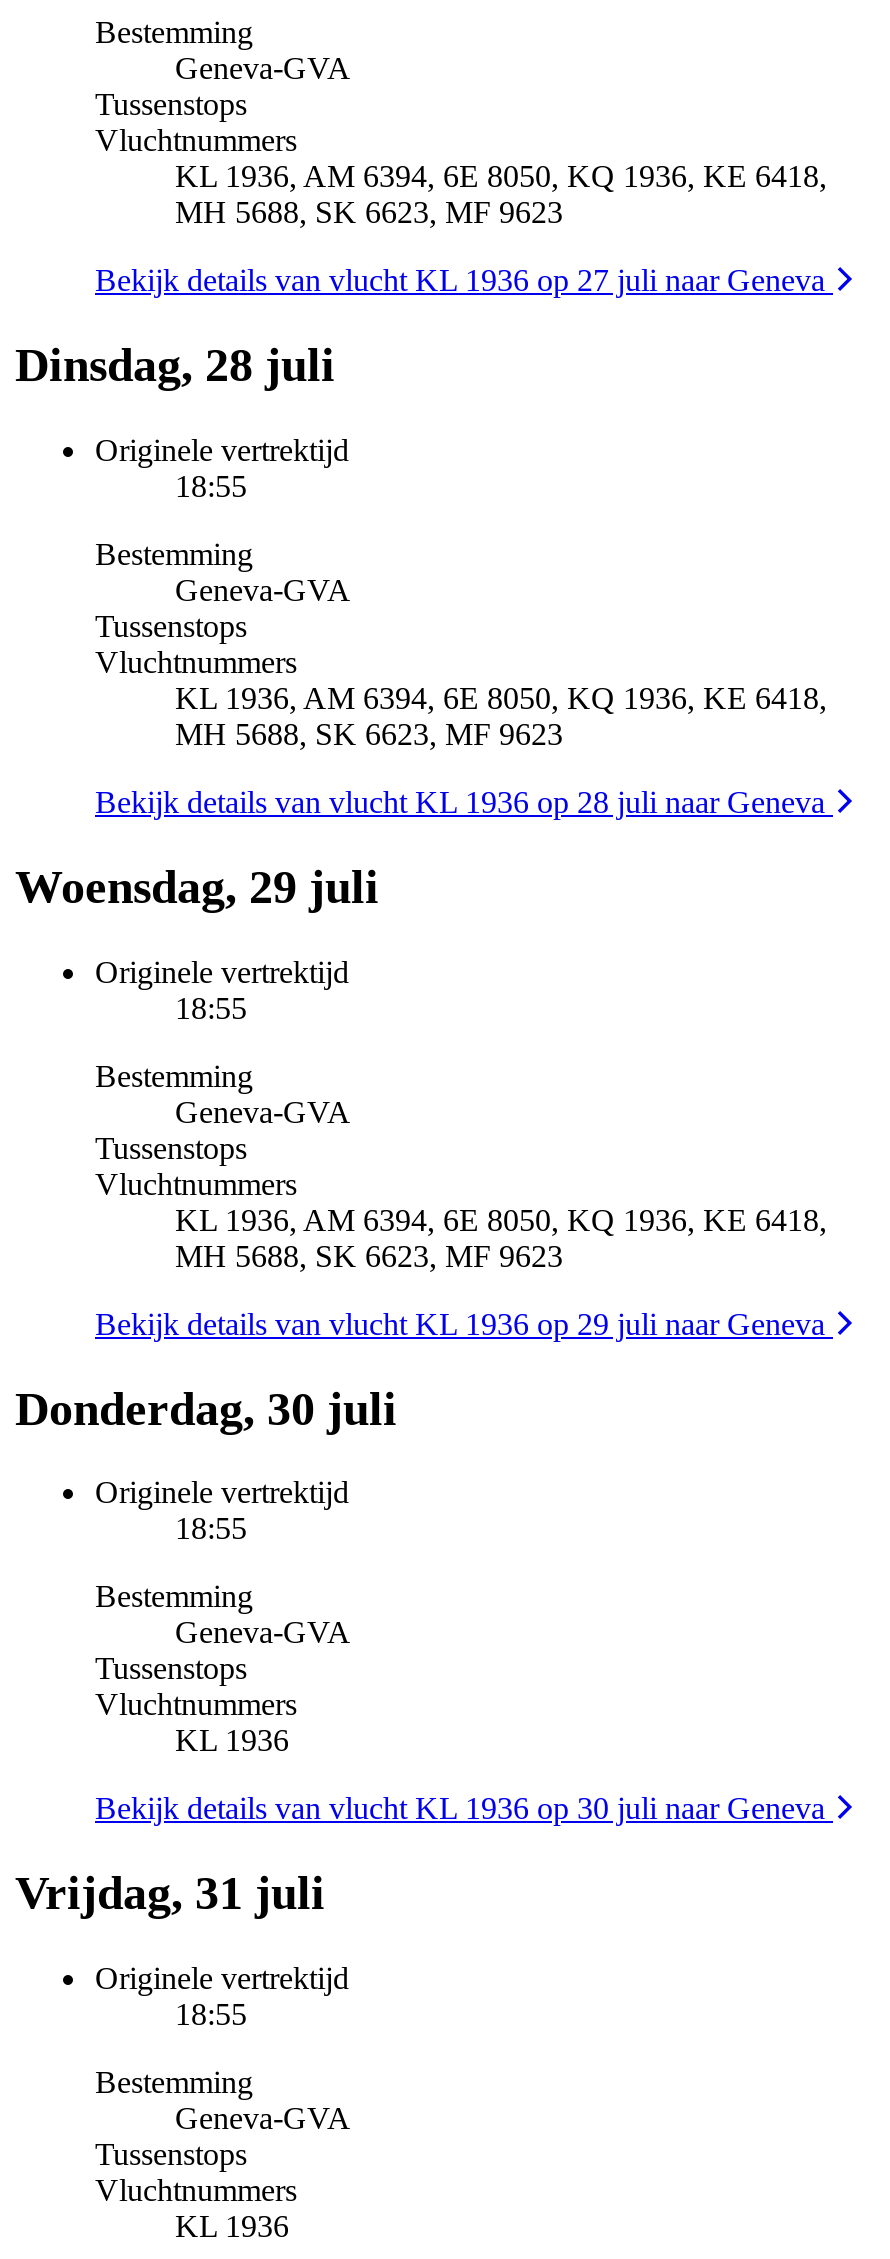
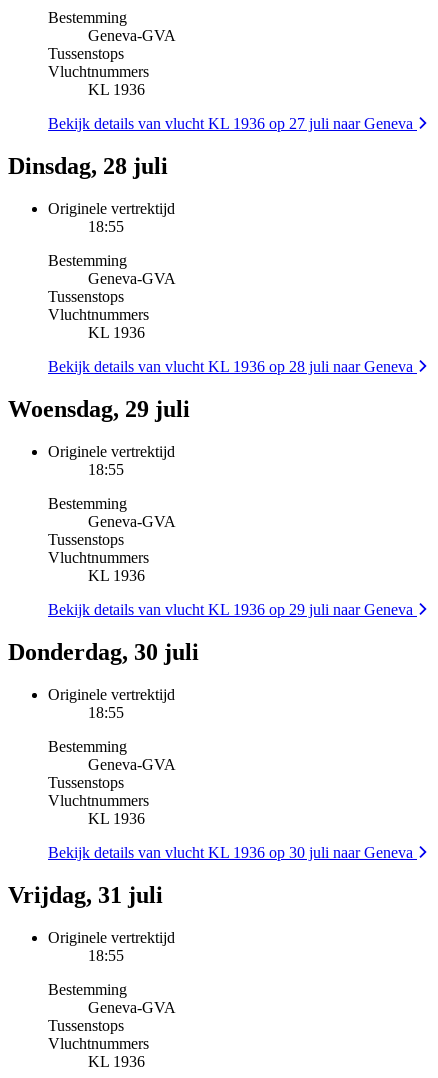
[175,159,827,229] KL 1936, AM 6394, 6E 8050, KQ 1936, KE 6418, | MH 5688, SK 6623, MF 9623 -> [88,81,145,98] KL 1936
[175,680,827,750] KL 1936, AM 6394, 6E 8050, KQ 1936, KE 6418, | MH 5688, SK 6623, MF 9623 -> [88,324,145,341] KL 1936
[175,1202,827,1272] KL 1936, AM 6394, 6E 8050, KQ 1936, KE 6418, | MH 5688, SK 6623, MF 9623 -> [88,567,145,584] KL 1936

